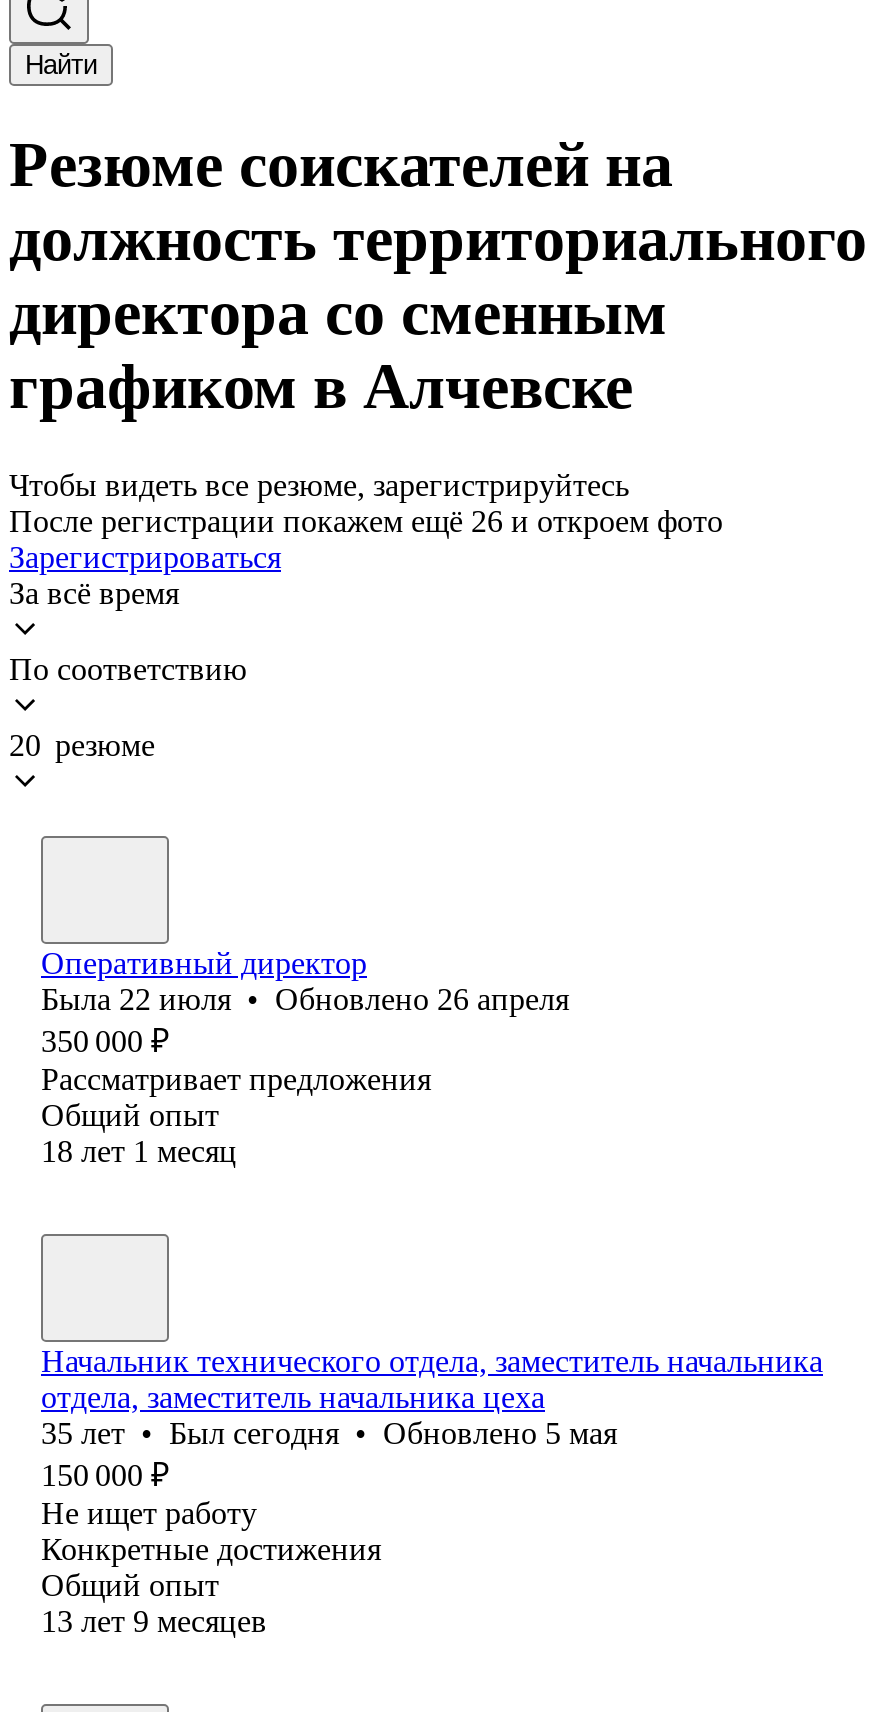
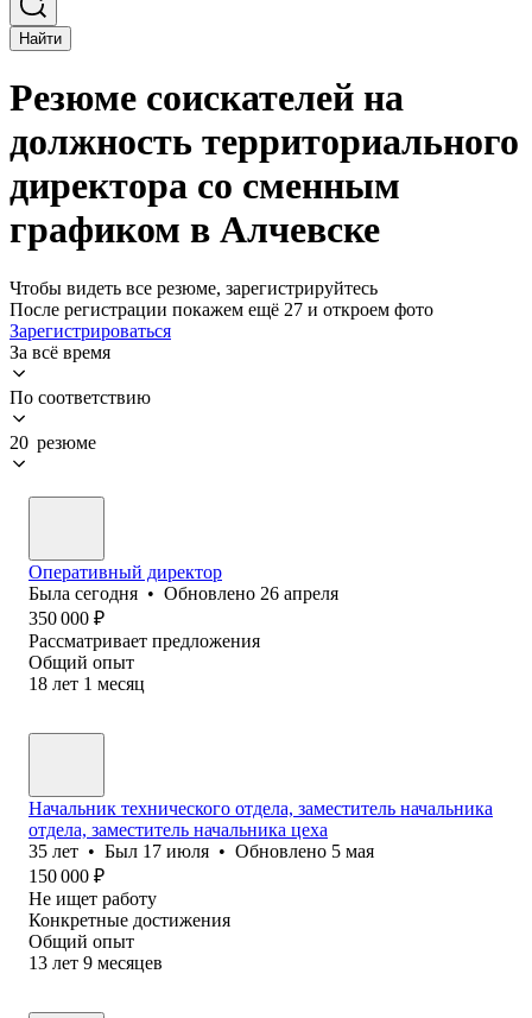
[9,504,723,538] После регистрации покажем ещё 26 и откроем фото -> [9,299,433,319] После регистрации покажем ещё 27 и откроем фото
[41,982,569,1016] Была 22 июля • Обновлено 26 апреля -> [28,583,338,603] Была сегодня • Обновлено 26 апреля
[41,1416,617,1450] 35 лет • Был сегодня • Обновлено 5 мая -> [28,841,374,861] 35 лет • Был 17 июля • Обновлено 5 мая

